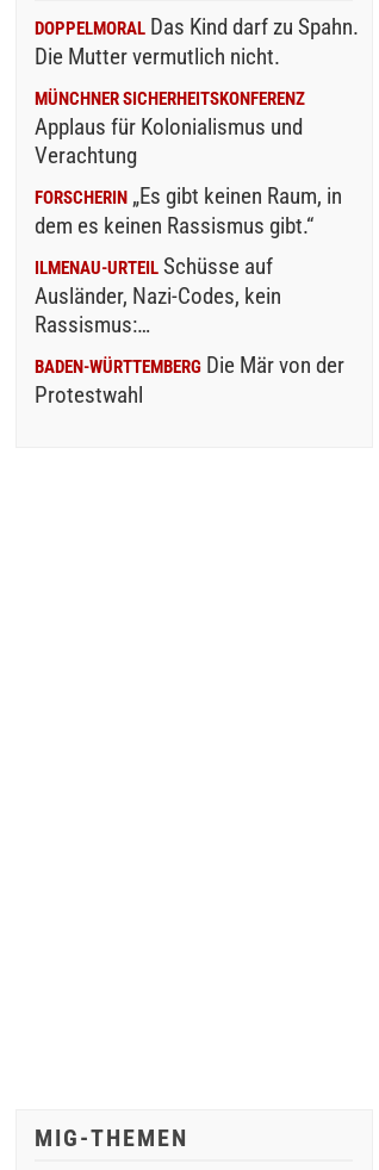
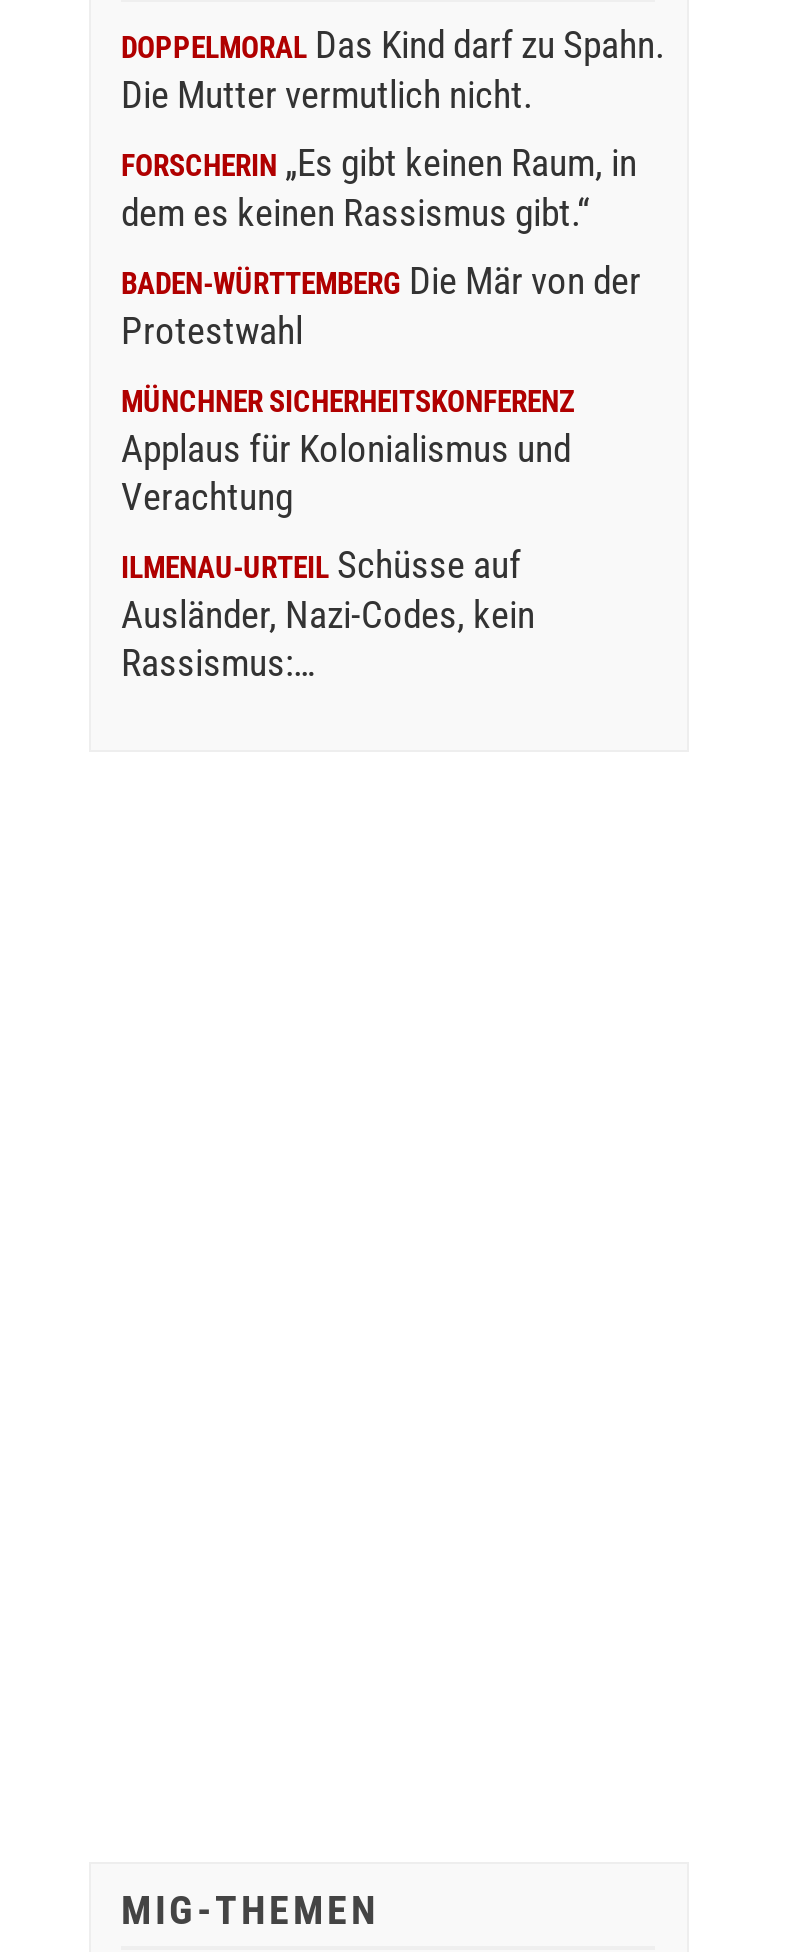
moved [35,88,305,169] -> [121,384,575,520]: MÜNCHNER SICHERHEITSKONFERENZ | Applaus für Kolonialismus und | Verachtung
moved [35,183,342,240] -> [121,140,637,236]: FORSCHERIN „Es gibt keinen Raum, in | dem es keinen Rassismus gibt.“
moved [35,253,281,339] -> [121,542,535,686]: ILMENAU-URTEIL Schüsse auf | Ausländer, Nazi-Codes, kein | Rassismus:…
moved [35,352,344,409] -> [121,258,641,354]: BADEN-WÜRTTEMBERG Die Mär von der | Protestwahl

